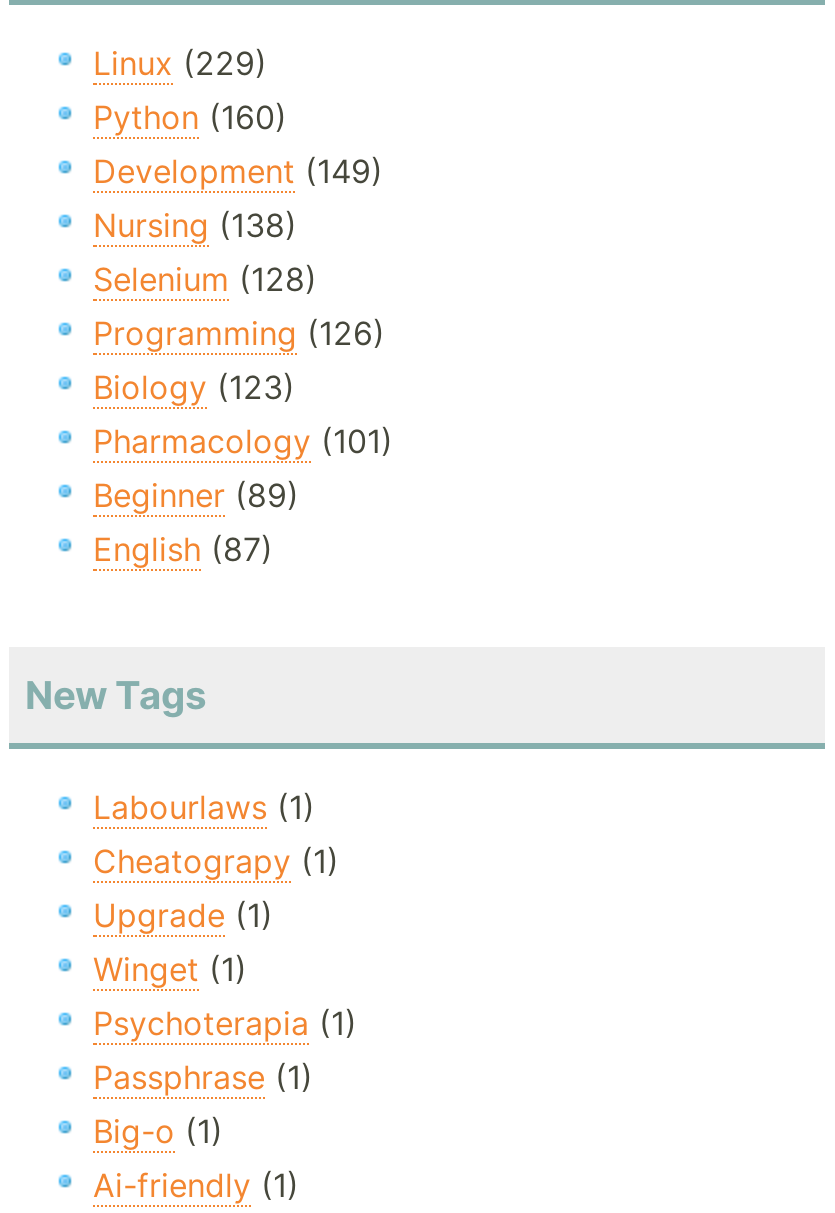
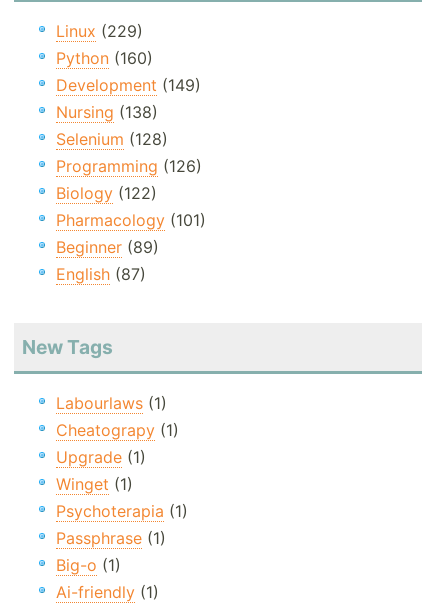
[93,367,295,407] Biology (123) -> [56,183,157,203] Biology (122)

